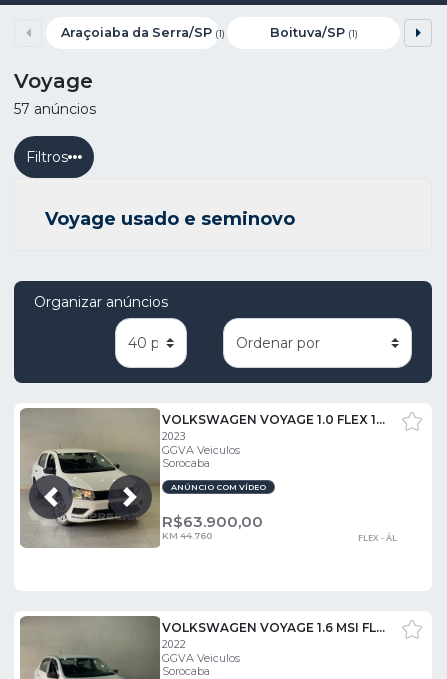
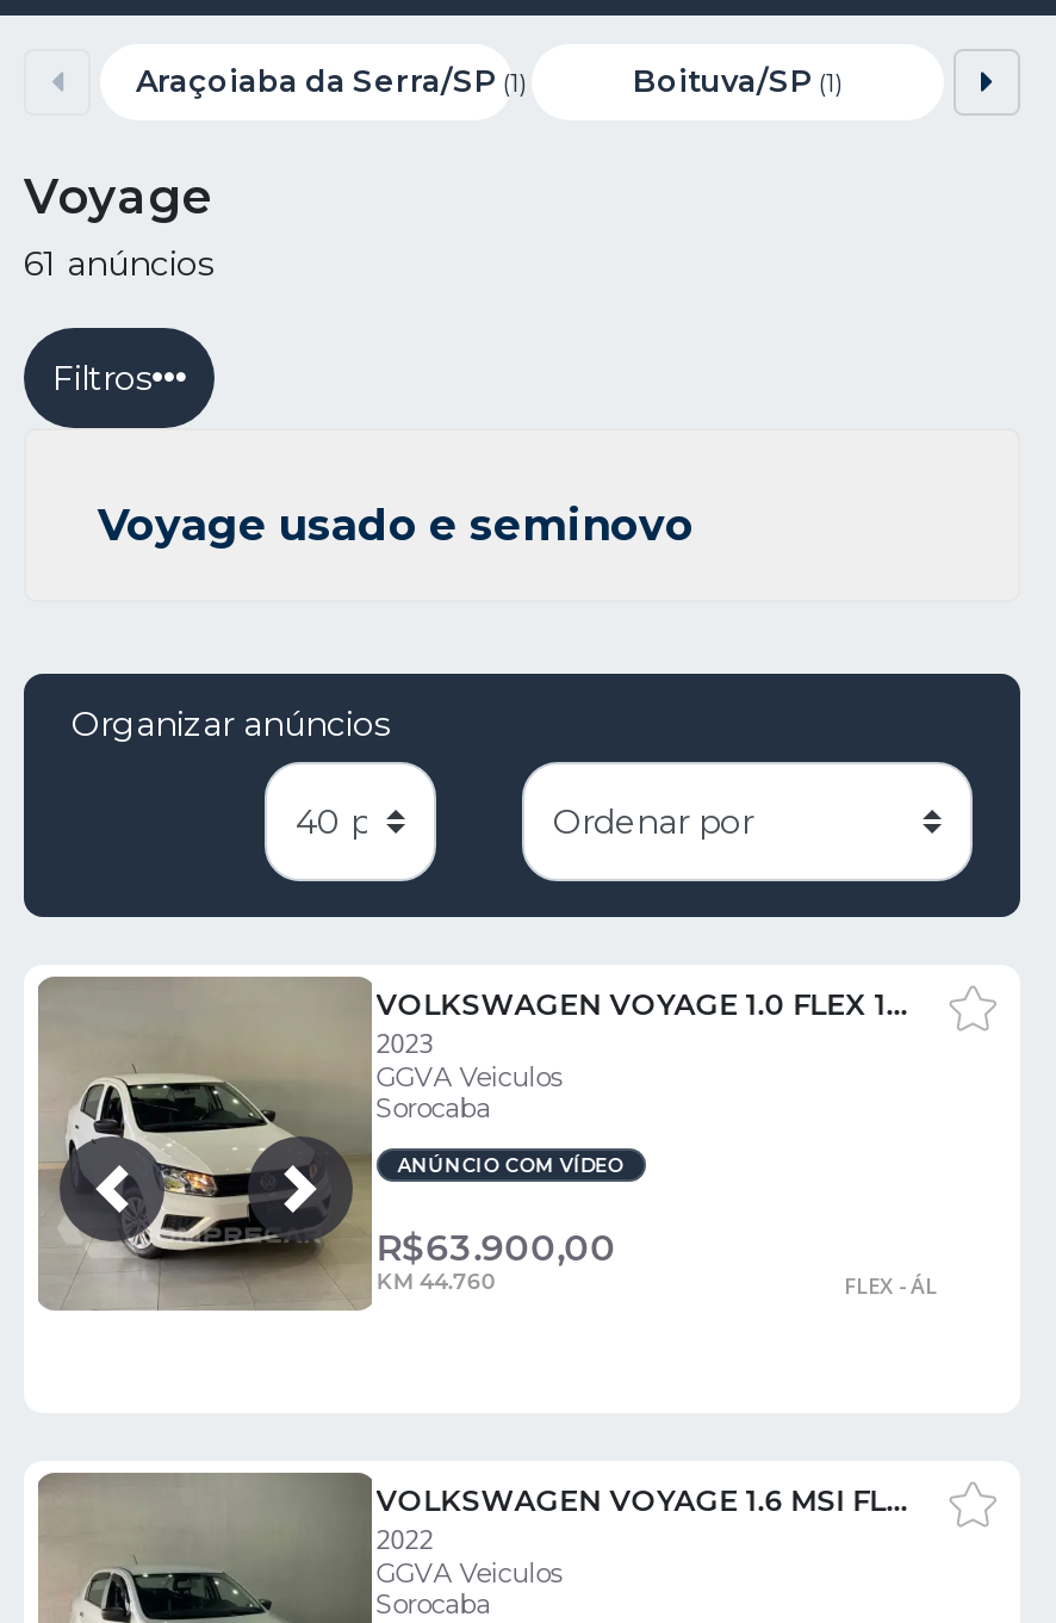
[14,100,96,118] 57 anúncios -> [24,242,215,285] 61 anúncios

